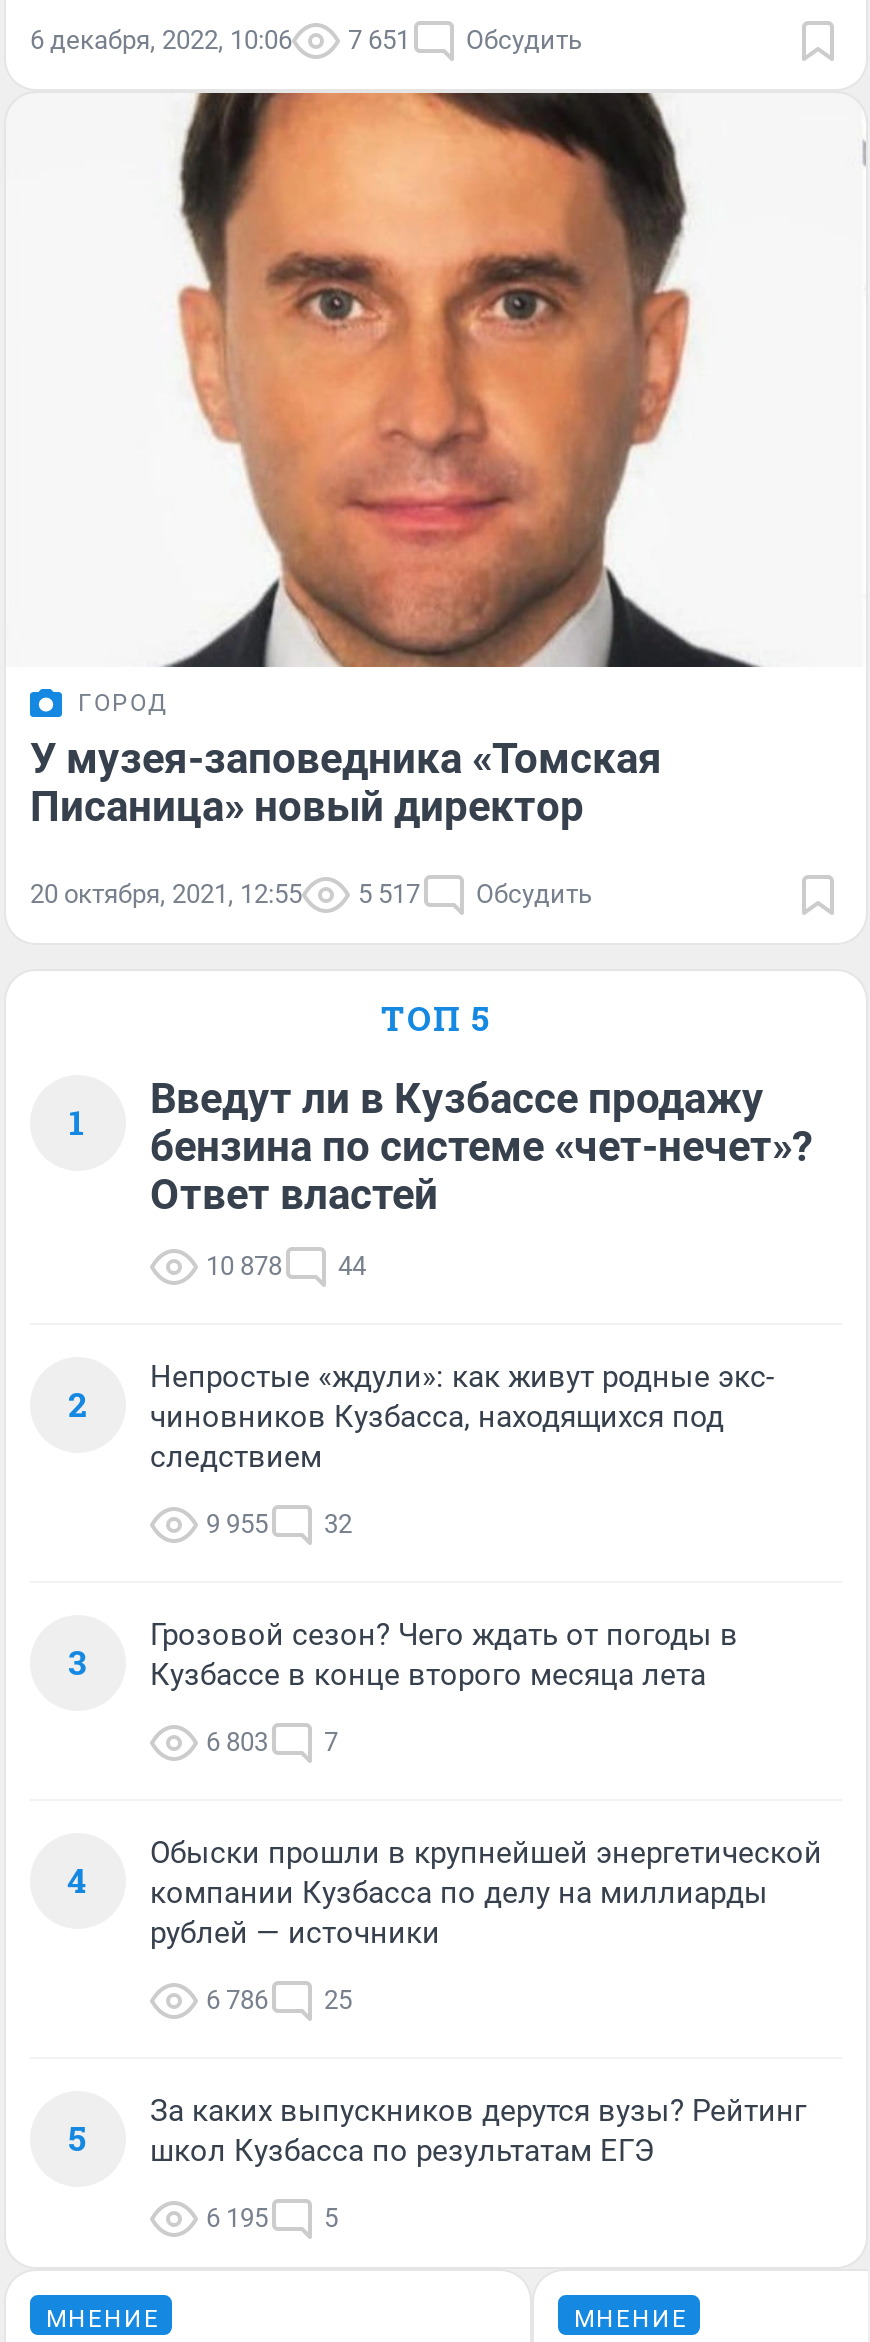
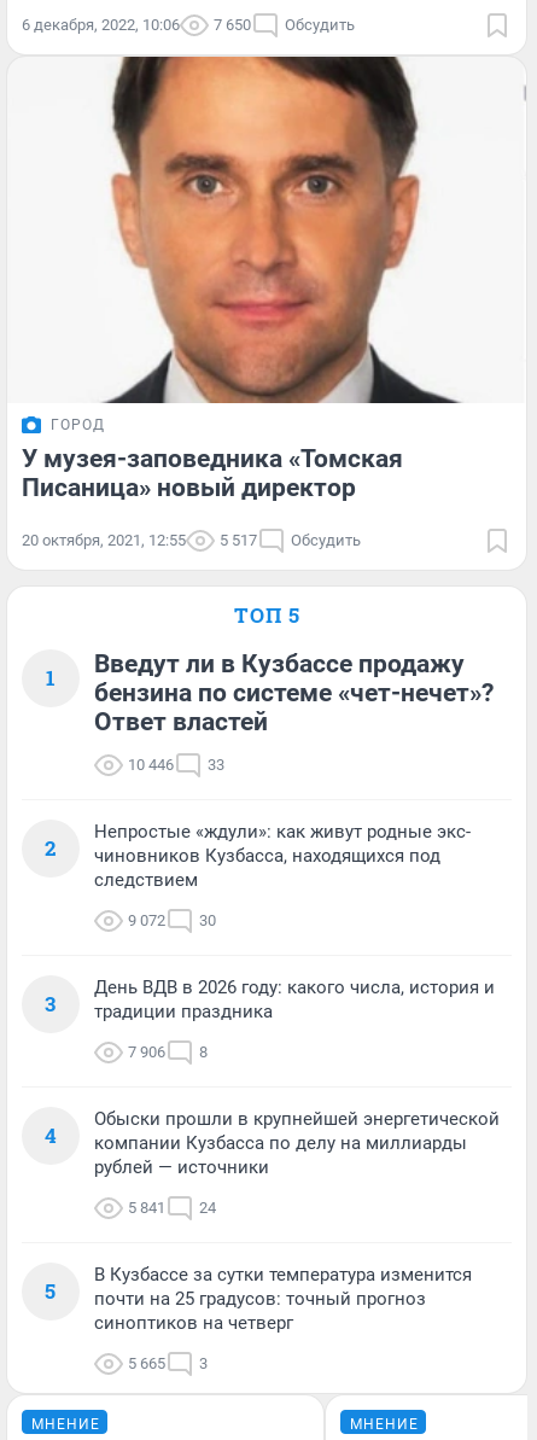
[30,25,582,55] 6 декабря, 2022, 10:06 7 651 Обсудить -> [22,16,355,34] 6 декабря, 2022, 10:06 7 650 Обсудить
[206,1250,282,1280] 10 878 -> [128,755,174,773] 10 446
[338,1250,366,1280] 44 -> [208,755,224,773] 33
[206,1508,268,1538] 9 955 -> [128,911,165,929] 9 072
[324,1508,352,1538] 32 -> [199,911,216,929] 30
[150,1616,738,1692] Грозовой сезон? Чего ждать от погоды в | Кузбассе в конце второго месяца лета -> [94,976,495,1022] День ВДВ в 2026 году: какого числа, история и | традиции праздника
[206,1726,338,1756] 6 803 | 7 -> [128,1042,208,1061] 7 906 | 8
[206,1984,268,2014] 6 786 -> [128,1198,165,1216] 5 841
[324,1984,352,2014] 25 -> [199,1198,216,1216] 24
[150,2092,806,2168] За каких выпускников дерутся вузы? Рейтинг | школ Кузбасса по результатам ЕГЭ -> [94,1263,472,1333] В Кузбассе за сутки температура изменится | почти на 25 градусов: точный прогноз | синоптиков на четверг
[206,2202,338,2232] 6 195 | 5 -> [128,1354,208,1372] 5 665 | 3

